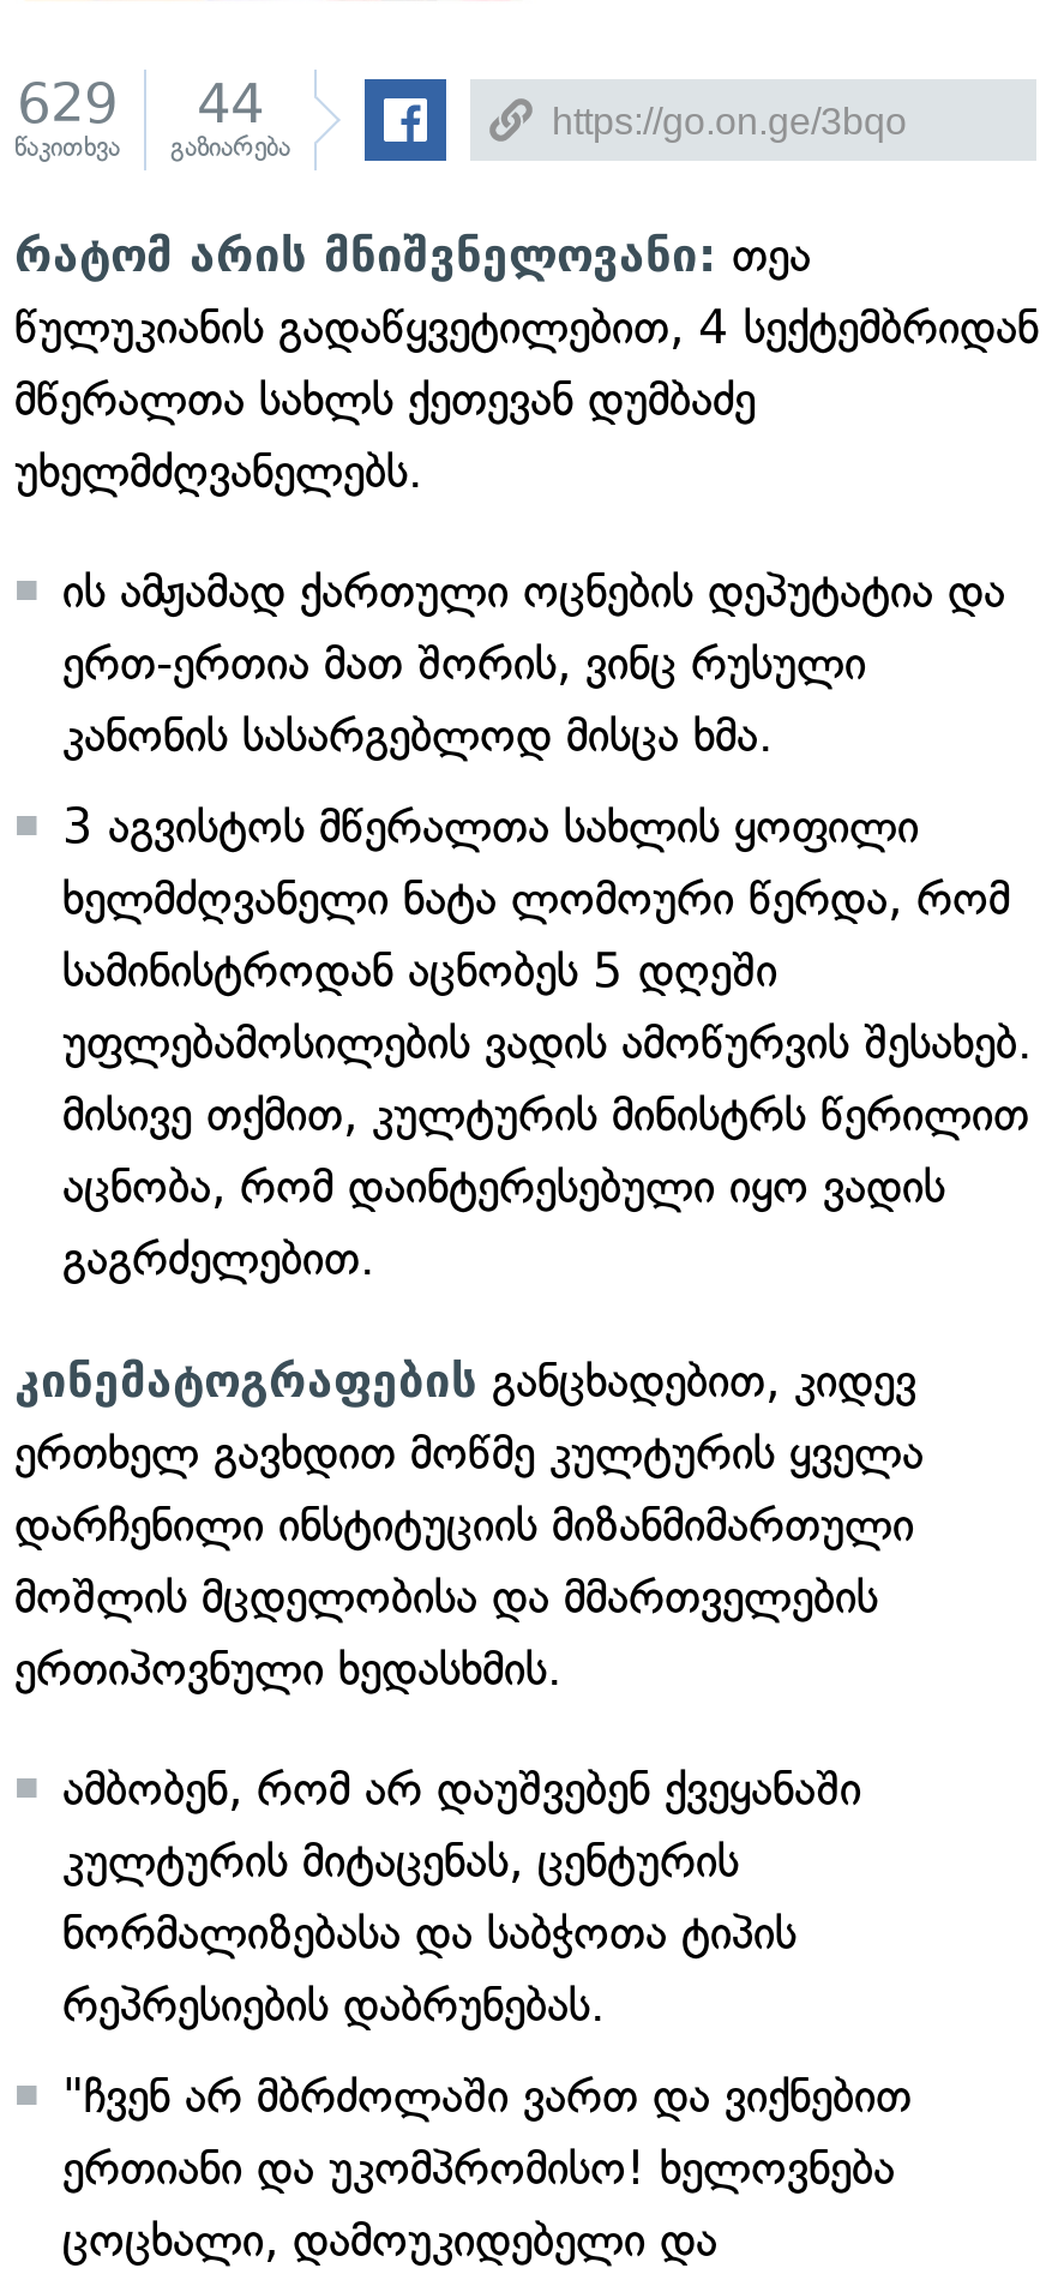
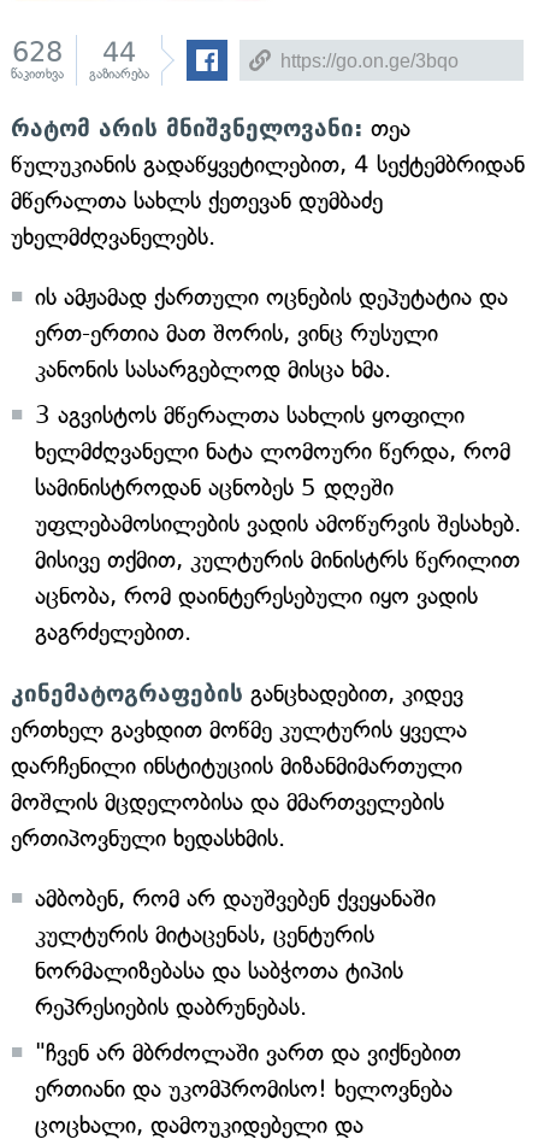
[17,72,264,137] 629 44 -> [12,36,136,69] 628 44

